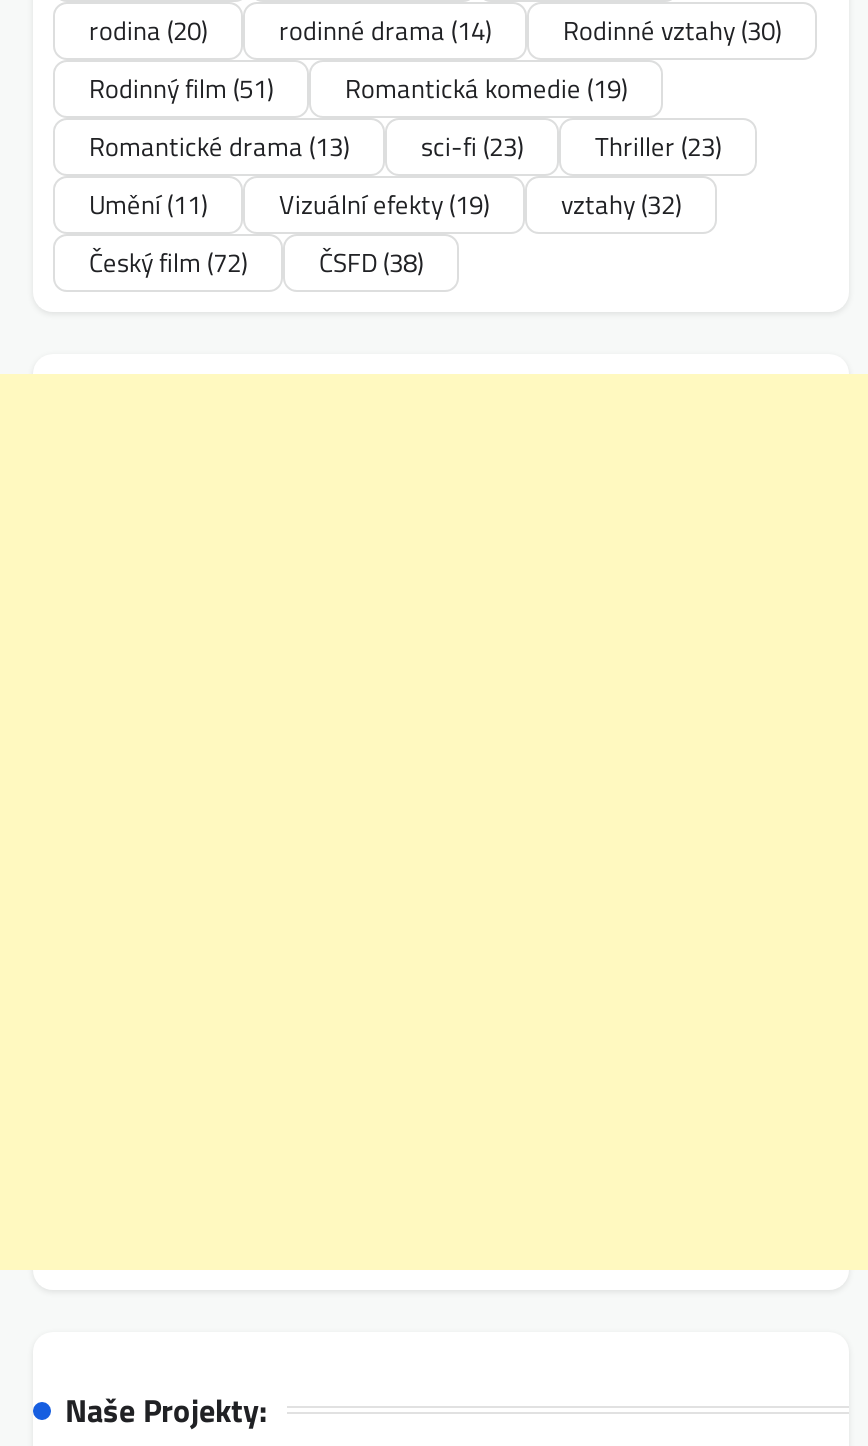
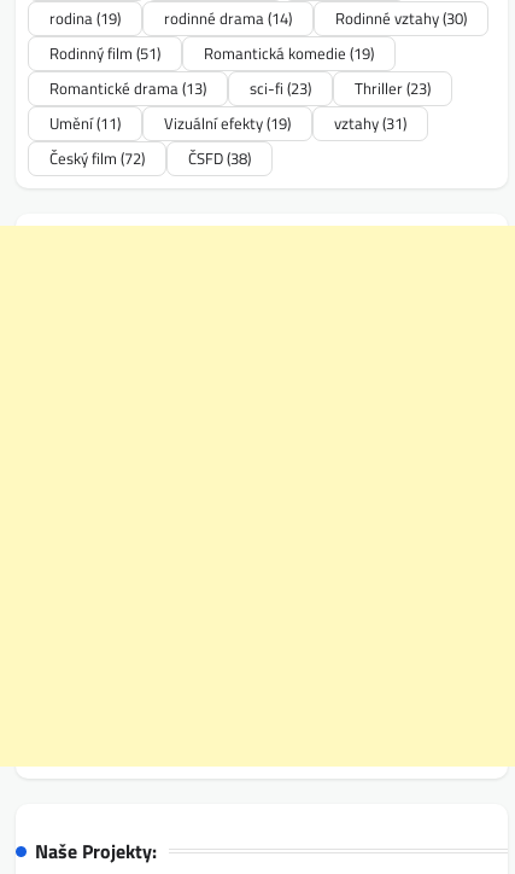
[89,11,781,51] rodina (20) rodinné drama (14) Rodinné vztahy (30) -> [49,6,467,31] rodina (19) rodinné drama (14) Rodinné vztahy (30)
[89,185,681,225] Umění(11) Vizuální efekty (19) vztahy (32) -> [49,111,406,136] Umění(11) Vizuální efekty (19) vztahy (31)

